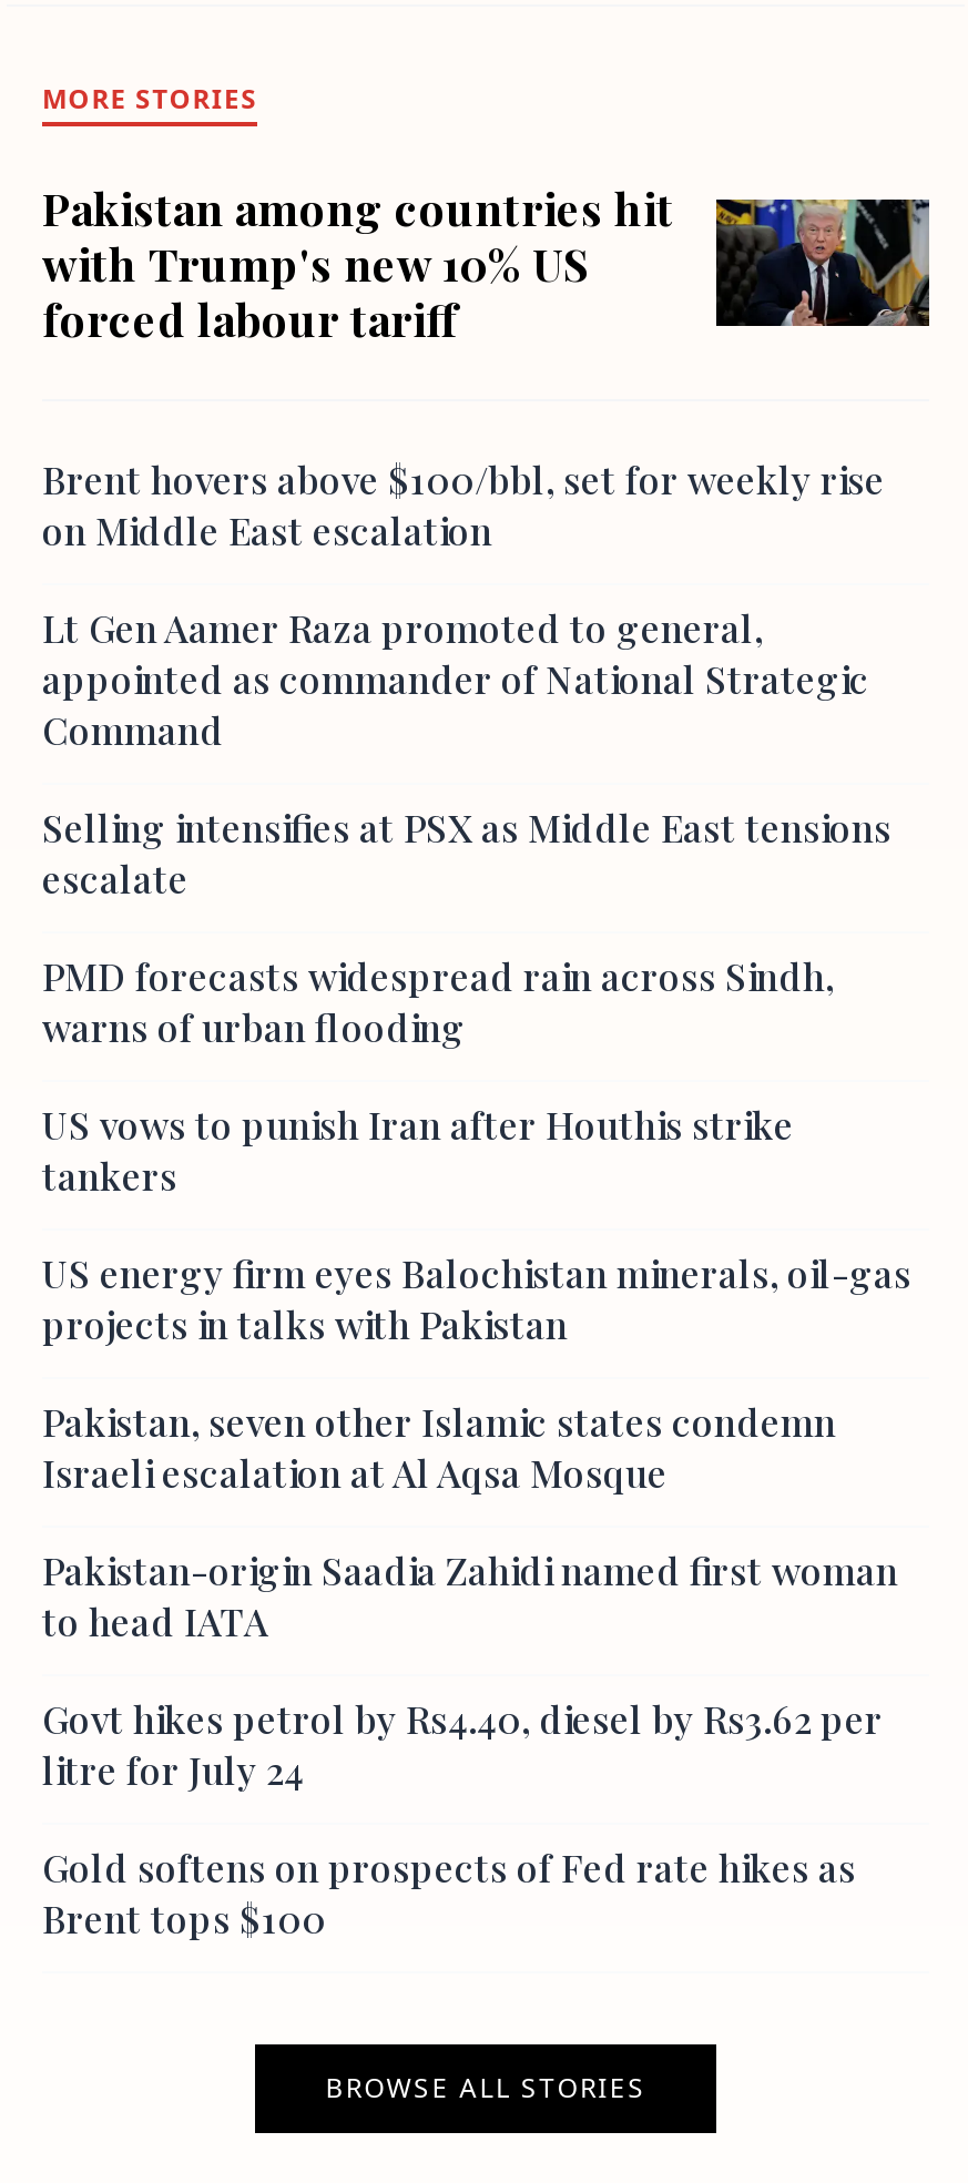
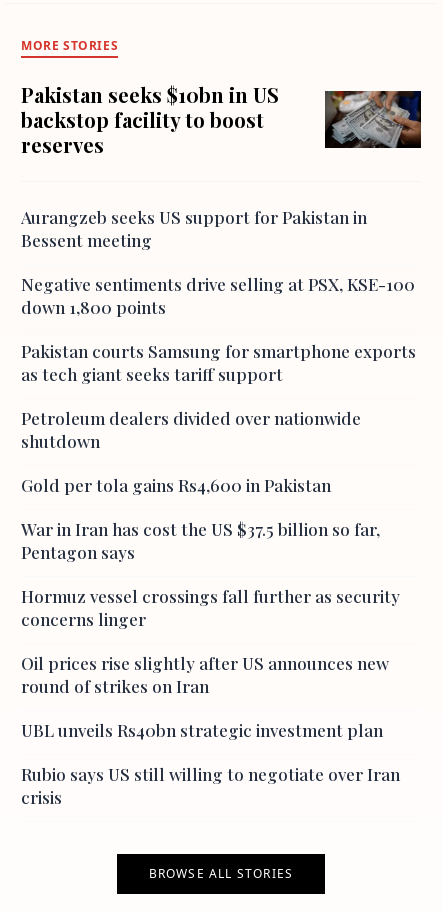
[42,177,674,348] Pakistan among countries hit | with Trump's new 10% US | forced labour tariff -> [21,81,279,158] Pakistan seeks $10bn in US | backstop facility to boost | reserves
[716,197,931,328] [image] -> [325,90,422,138] [image]
[42,455,885,554] Brent hovers above $100/bbl, set for weekly rise | on Middle East escalation -> [21,206,367,251] Aurangzeb seeks US support for Pakistan in | Bessent meeting
[42,603,869,754] Lt Gen Aamer Raza promoted to general, | appointed as commander of National Strategic | Command -> [21,273,415,318] Negative sentiments drive selling at PSX, KSE-100 | down 1,800 points
[42,803,891,902] Selling intensifies at PSX as Middle East tensions | escalate -> [21,340,416,385] Pakistan courts Samsung for smartphone exports | as tech giant seeks tariff support
[42,951,834,1051] PMD forecasts widespread rain across Sindh, | warns of urban flooding -> [21,407,361,452] Petroleum dealers divided over nationwide | shutdown
[42,1100,794,1200] US vows to punish Iran after Houthis strike | tankers -> [21,474,331,496] Gold per tola gains Rs4,600 in Pakistan
[42,1248,911,1348] US energy firm eyes Balochistan minerals, oil-gas | projects in talks with Pakistan -> [21,518,380,563] War in Iran has cost the US $37.5 billion so far, | Pentagon says
[42,1397,836,1497] Pakistan, seven other Islamic states condemn | Israeli escalation at Al Aqsa Mosque -> [21,585,400,630] Hormuz vessel crossings fall further as security | concerns linger
[42,1546,898,1645] Pakistan-origin Saadia Zahidi named first woman | to head IATA -> [21,652,389,697] Oil prices rise slightly after US announces new | round of strikes on Iran
[42,1694,883,1794] Govt hikes petrol by Rs4.40, diesel by Rs3.62 per | litre for July 24 -> [21,719,383,741] UBL unveils Rs40bn strategic investment plan
[42,1843,856,1942] Gold softens on prospects of Fed rate hikes as | Brent tops $100 -> [21,763,400,808] Rubio says US still willing to negotiate over Iran | crisis

